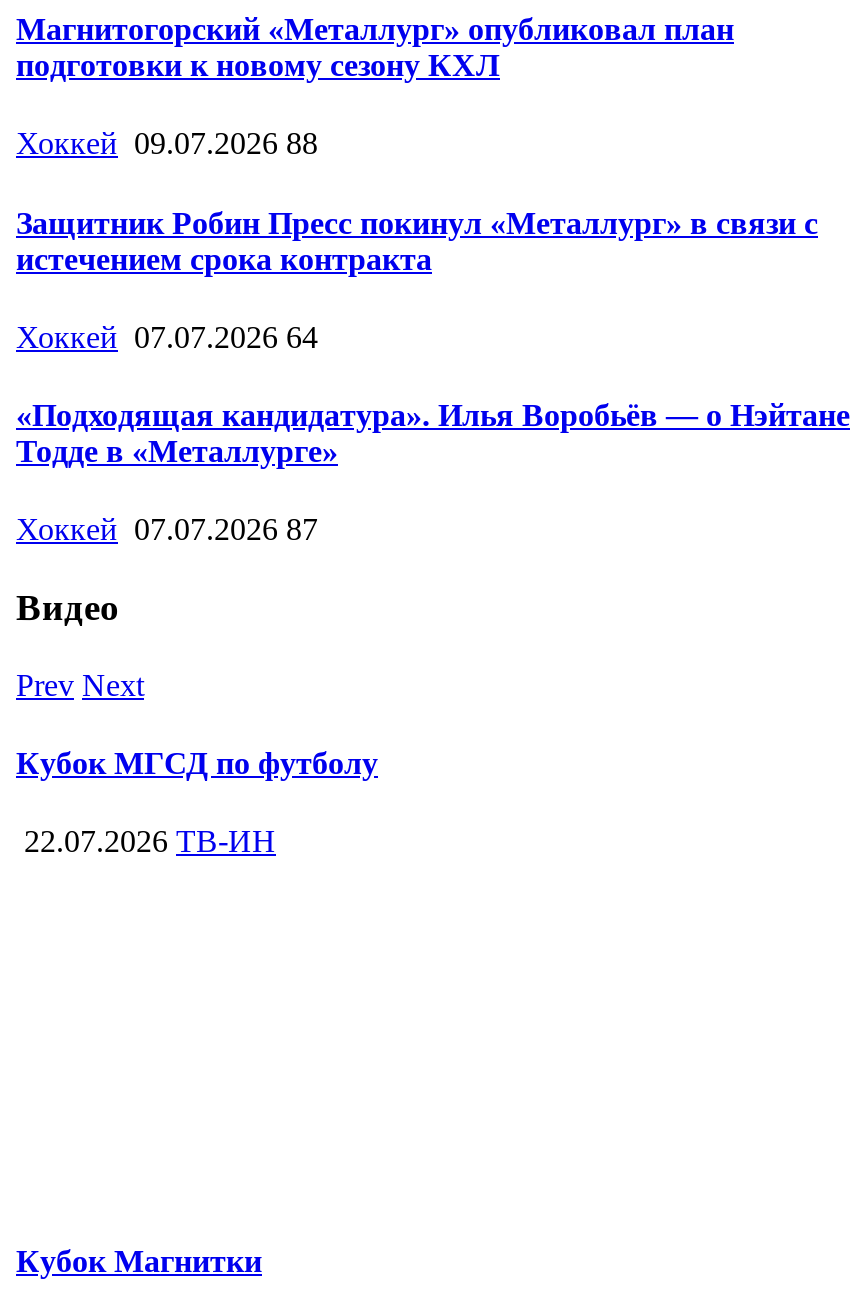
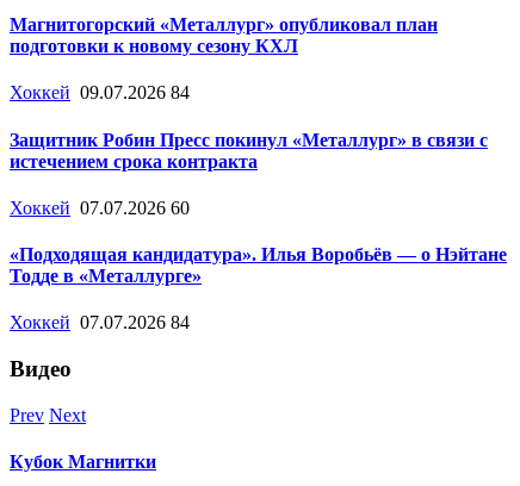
[16,127,318,161] Хоккей 09.07.2026 88 -> [10,83,190,103] Хоккей 09.07.2026 84
[16,320,318,354] Хоккей 07.07.2026 64 -> [10,198,190,218] Хоккей 07.07.2026 60
[16,513,318,547] Хоккей 07.07.2026 87 -> [10,313,190,333] Хоккей 07.07.2026 84
[16,746,378,859] Кубок МГСД по футболу | 22.07.2026 ТВ-ИН -> none

